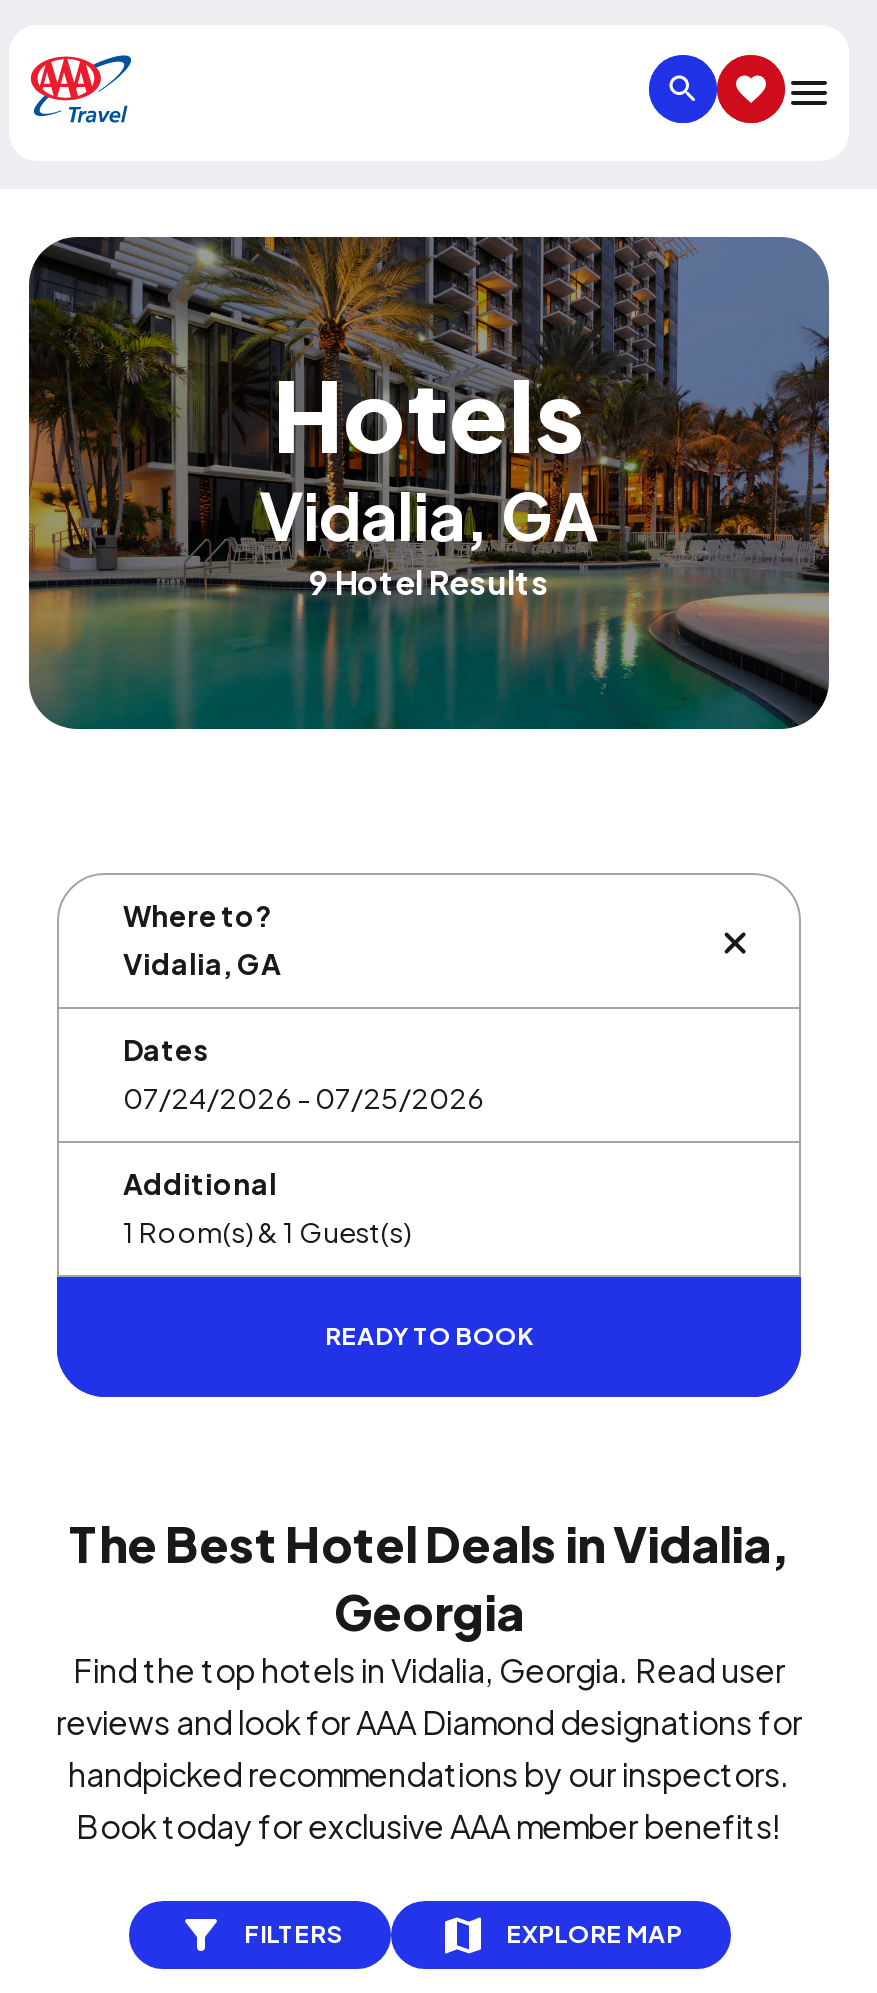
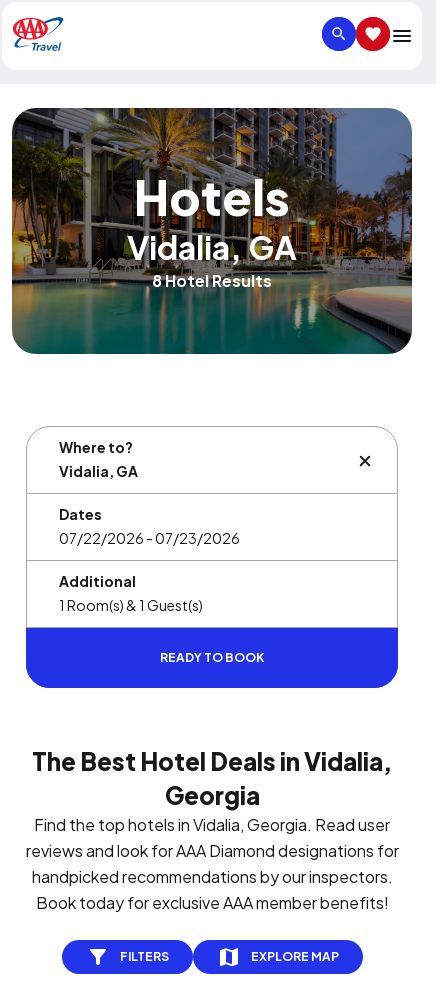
[309,561,549,603] 9 Hotel Results -> [152,270,272,291] 8 Hotel Results

